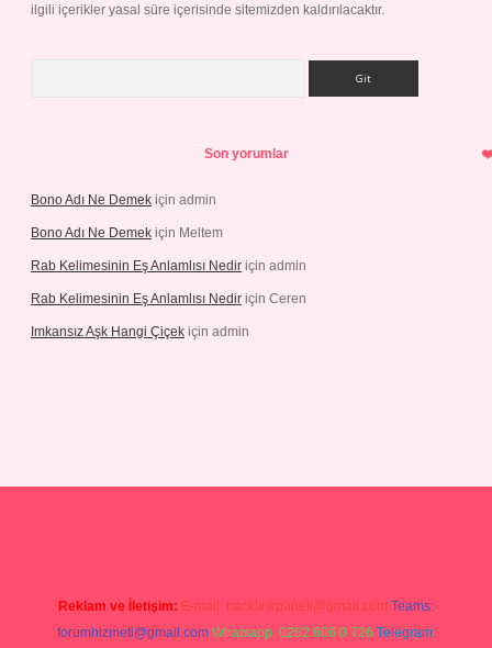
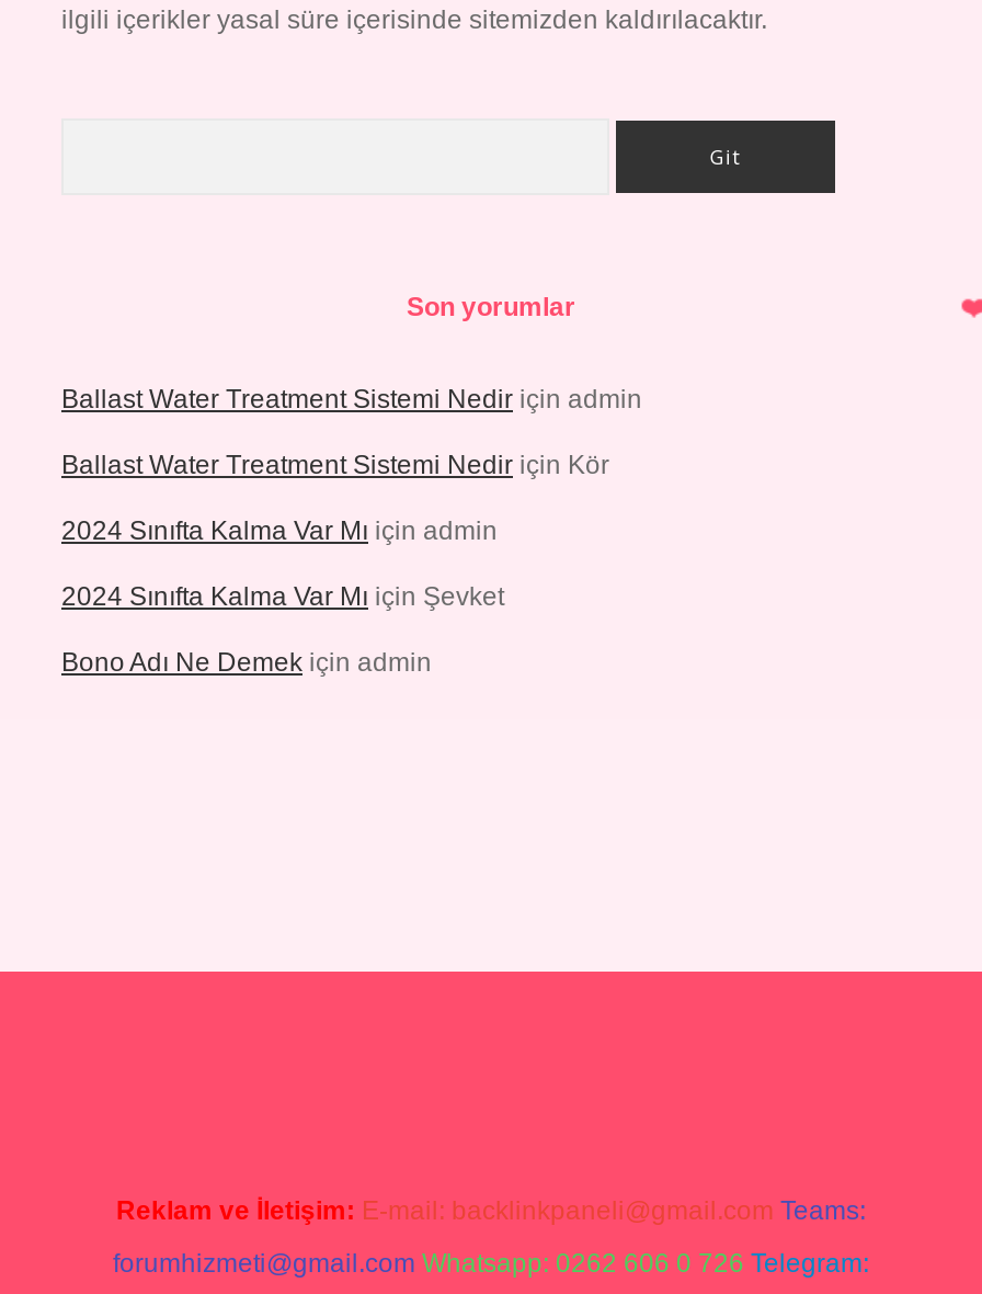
none -> [61,384,642,612] Ballast Water Treatment Sistemi Nedir için admin | Ballast Water Treatment Sistemi Nedir için Kör | 2024 Sınıfta Kalma Var Mı için admin | 2024 Sınıfta Kalma Var Mı için Şevket
moved [31,192,216,208] -> [61,647,432,678]: Bono Adı Ne Demek için admin
[31,225,306,339] Bono Adı Ne Demek için Meltem | Rab Kelimesinin Eş Anlamlısı Nedir için admin | Rab Kelimesinin Eş Anlamlısı Nedir için Ceren | Imkansız Aşk Hangi Çiçek için admin -> none

